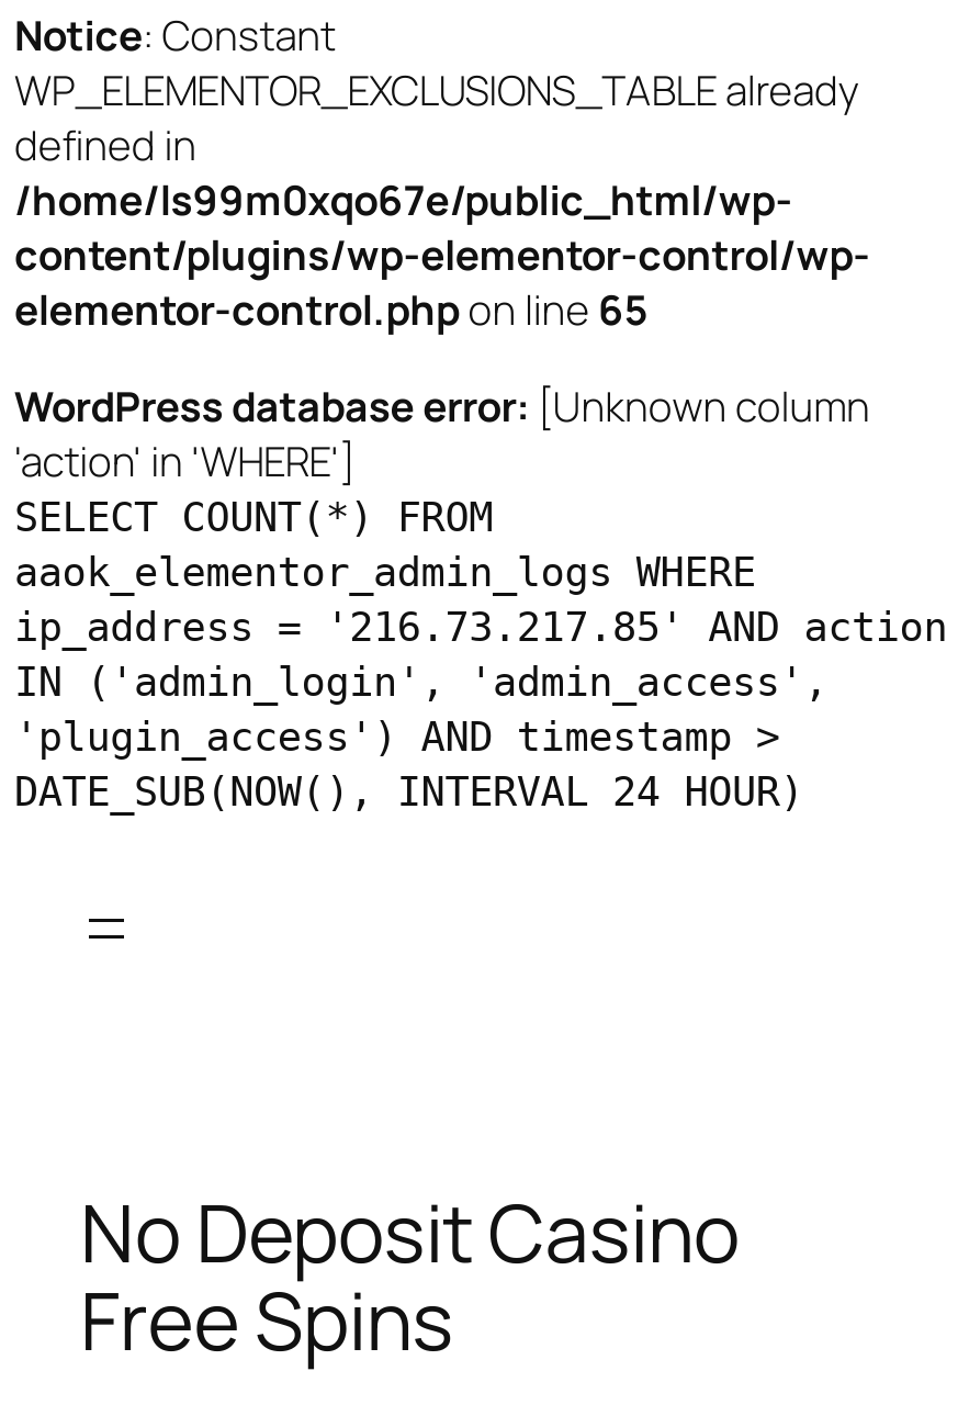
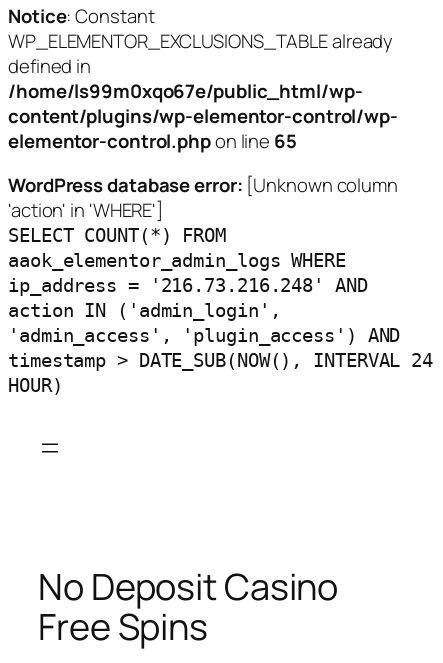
[14,603,947,813] ip_address = '216.73.217.85' AND action | IN ('admin_login', 'admin_access', | 'plugin_access') AND timestamp > | DATE_SUB(NOW(), INTERVAL 24 HOUR) -> [8,274,433,395] ip_address = '216.73.216.248' AND | action IN ('admin_login', | 'admin_access', 'plugin_access') AND | timestamp > DATE_SUB(NOW(), INTERVAL 24 | HOUR)

